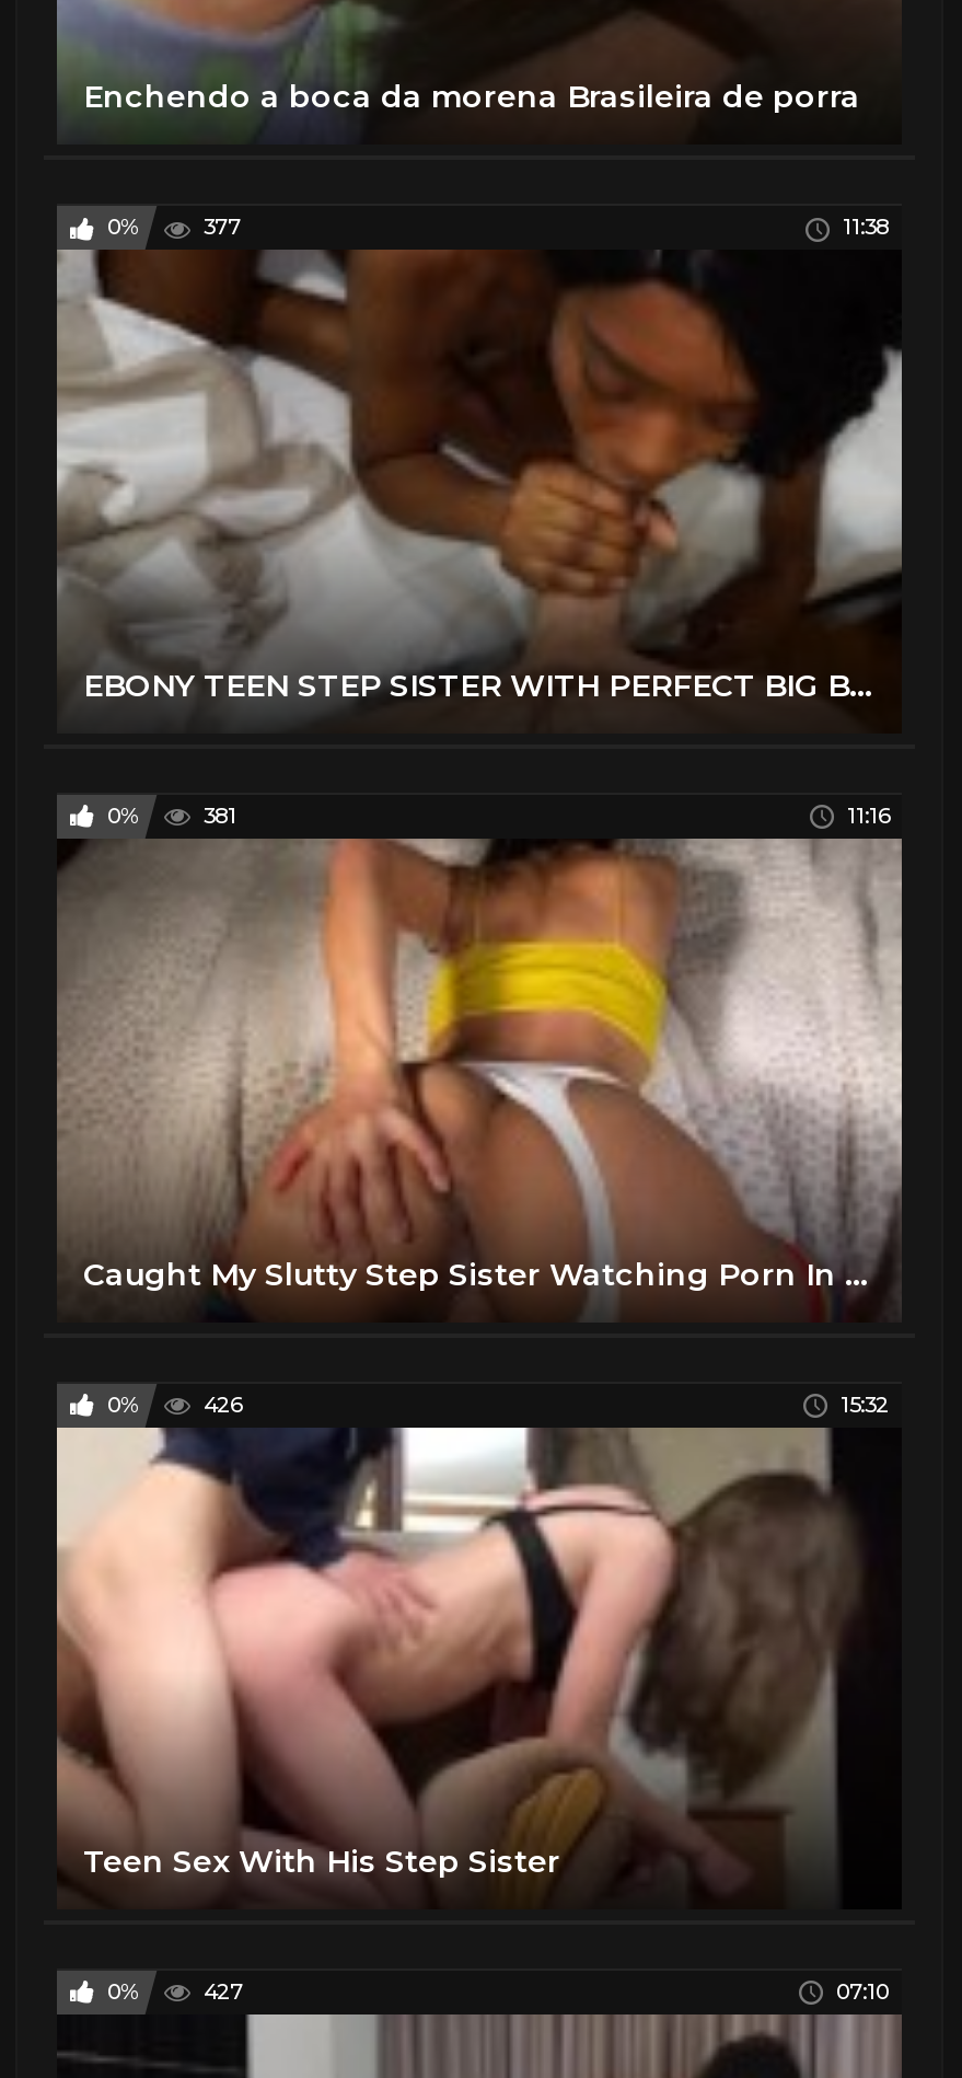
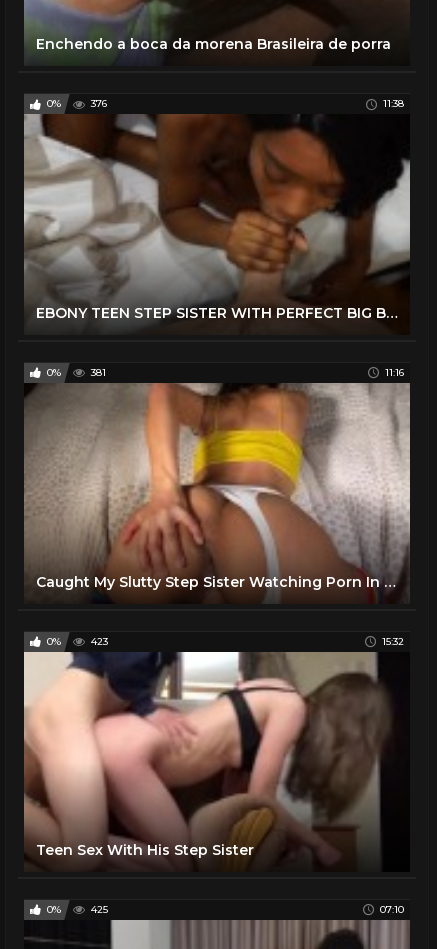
[204,213,241,242] 377 -> [91,97,107,110] 376
[204,1389,241,1418] 426 -> [91,634,108,647] 423
[204,1977,243,2006] 427 -> [91,903,108,916] 425

